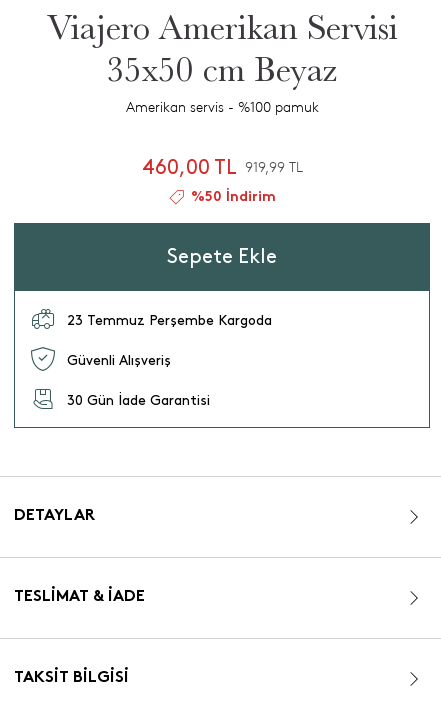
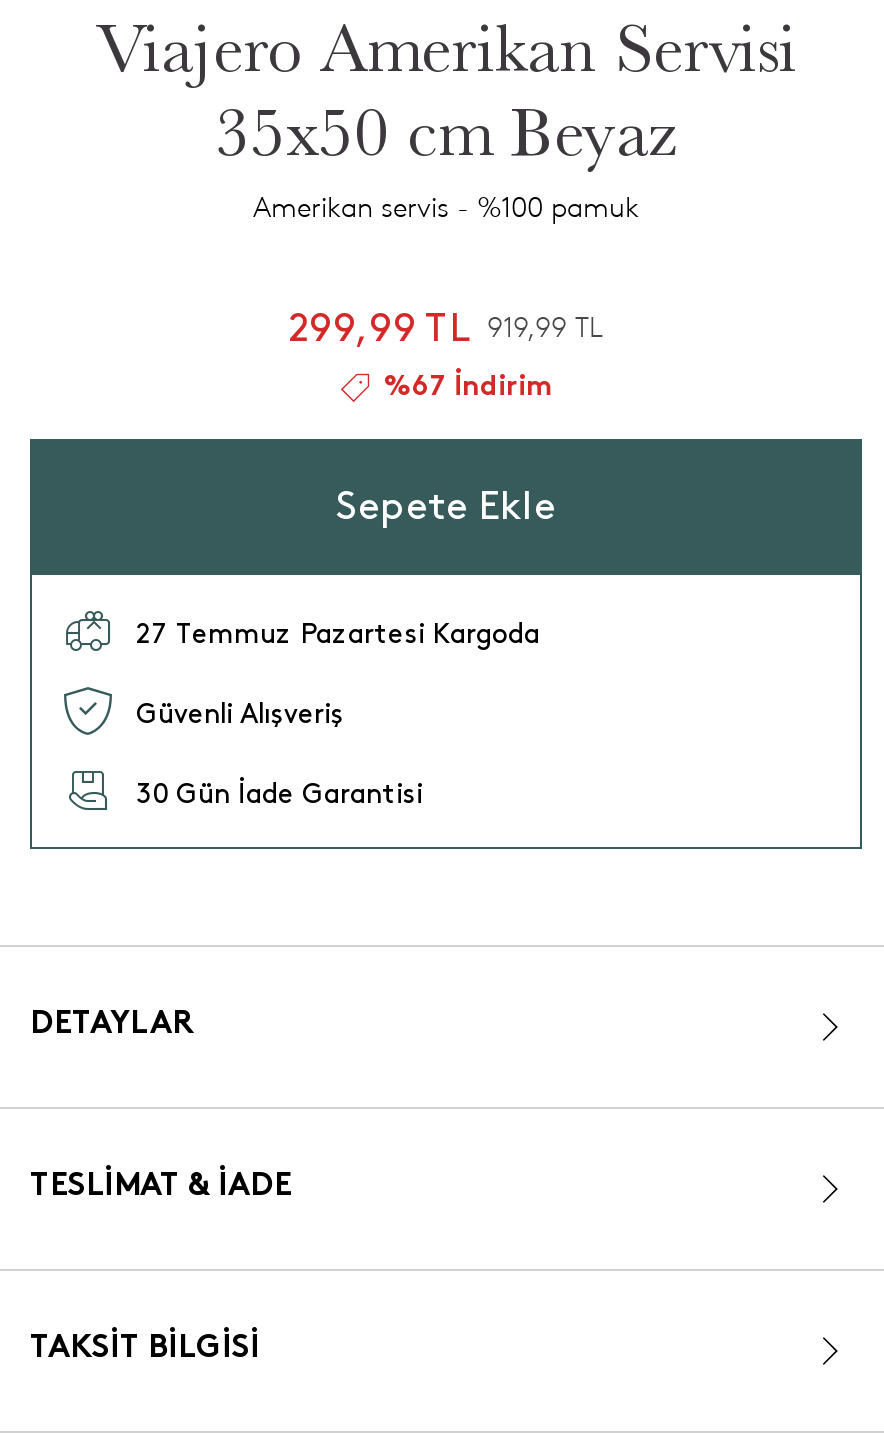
[141,159,302,177] 460,00 TL 919,99 TL -> [289,311,603,347] 299,99 TL 919,99 TL
[191,191,276,204] %50 İndirim -> [384,375,554,401] %67 İndirim
[67,313,272,326] 23 Temmuz Perşembe Kargoda -> [136,620,540,646] 27 Temmuz Pazartesi Kargoda

